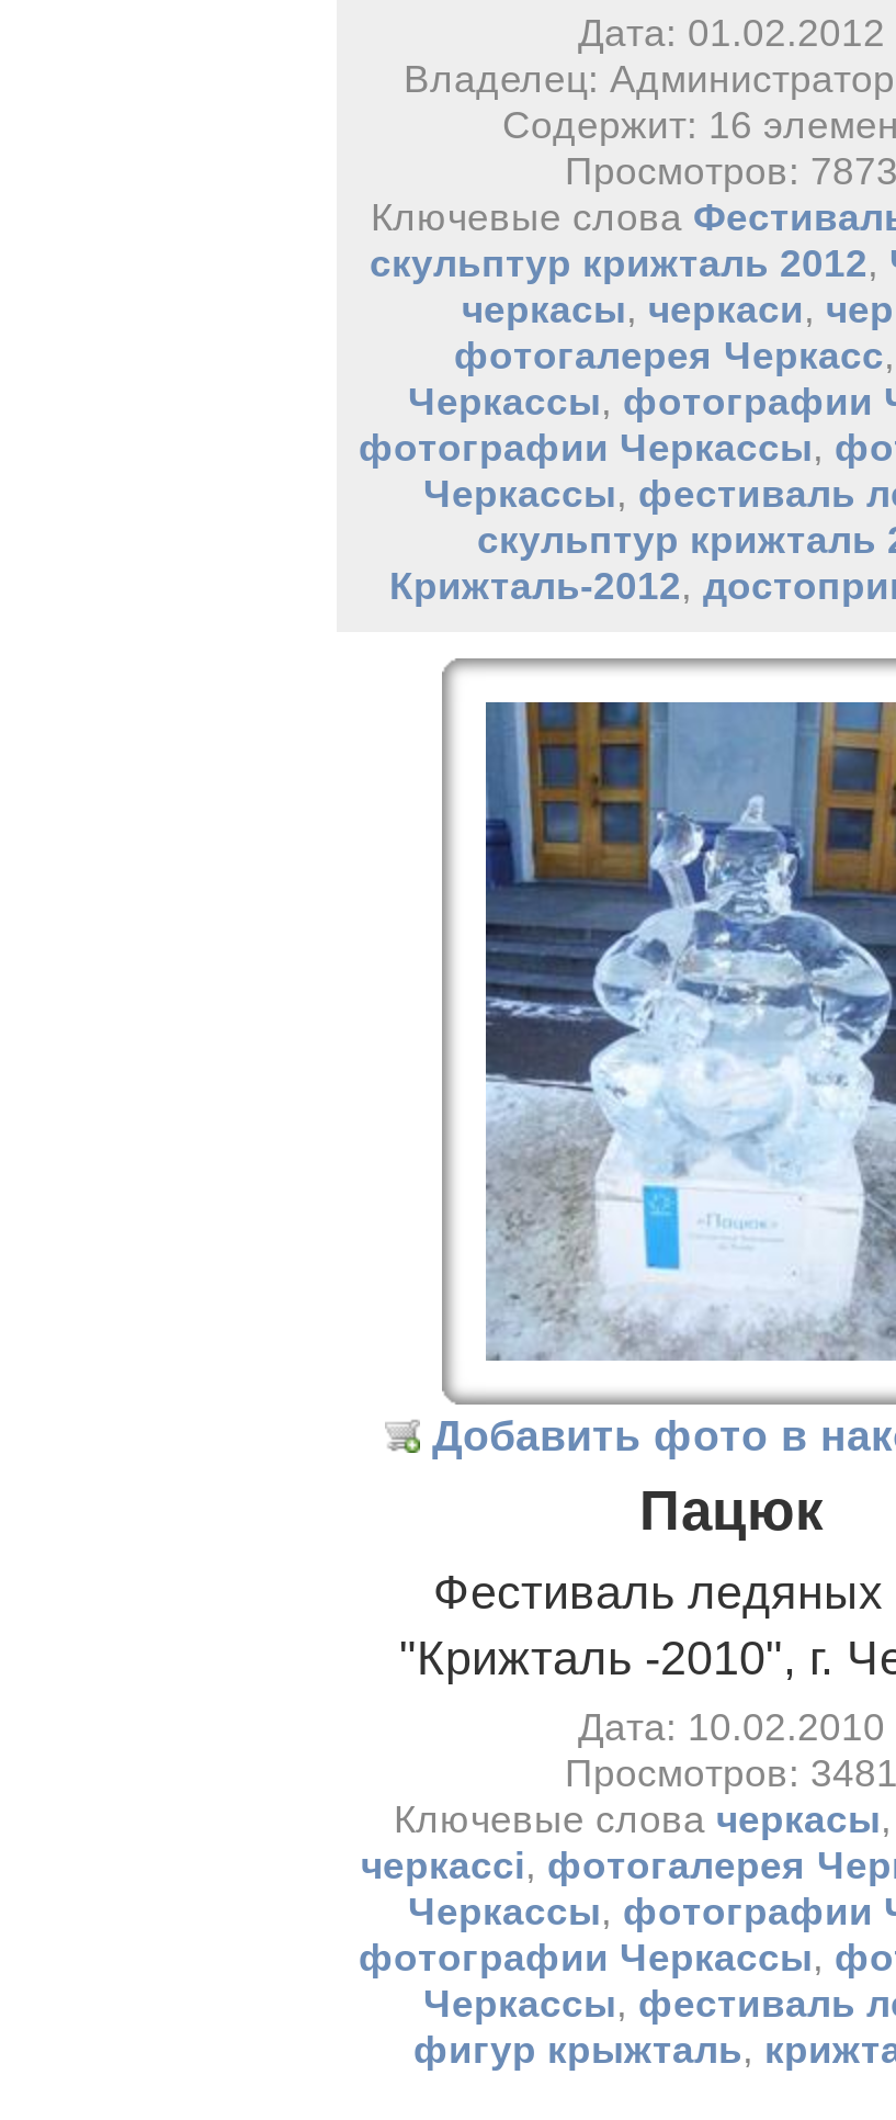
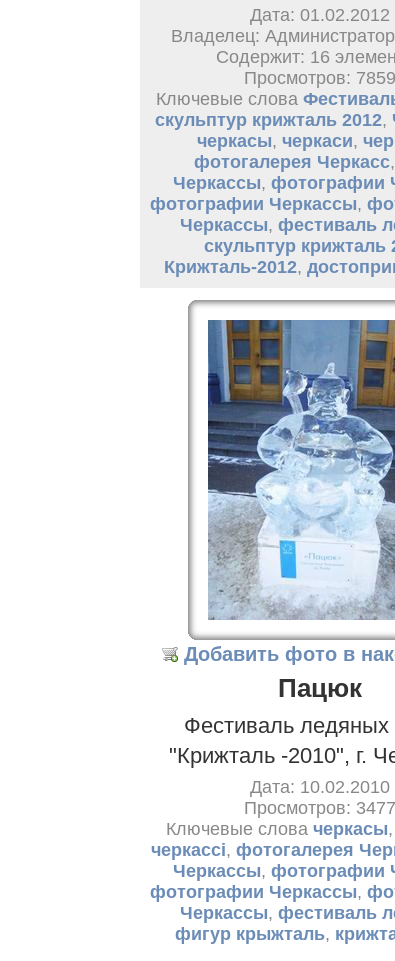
[565,150,896,194] Просмотров: 7873 -> [244,68,395,88] Просмотров: 7859
[565,1752,896,1796] Просмотров: 3481 -> [244,798,395,818] Просмотров: 3477

